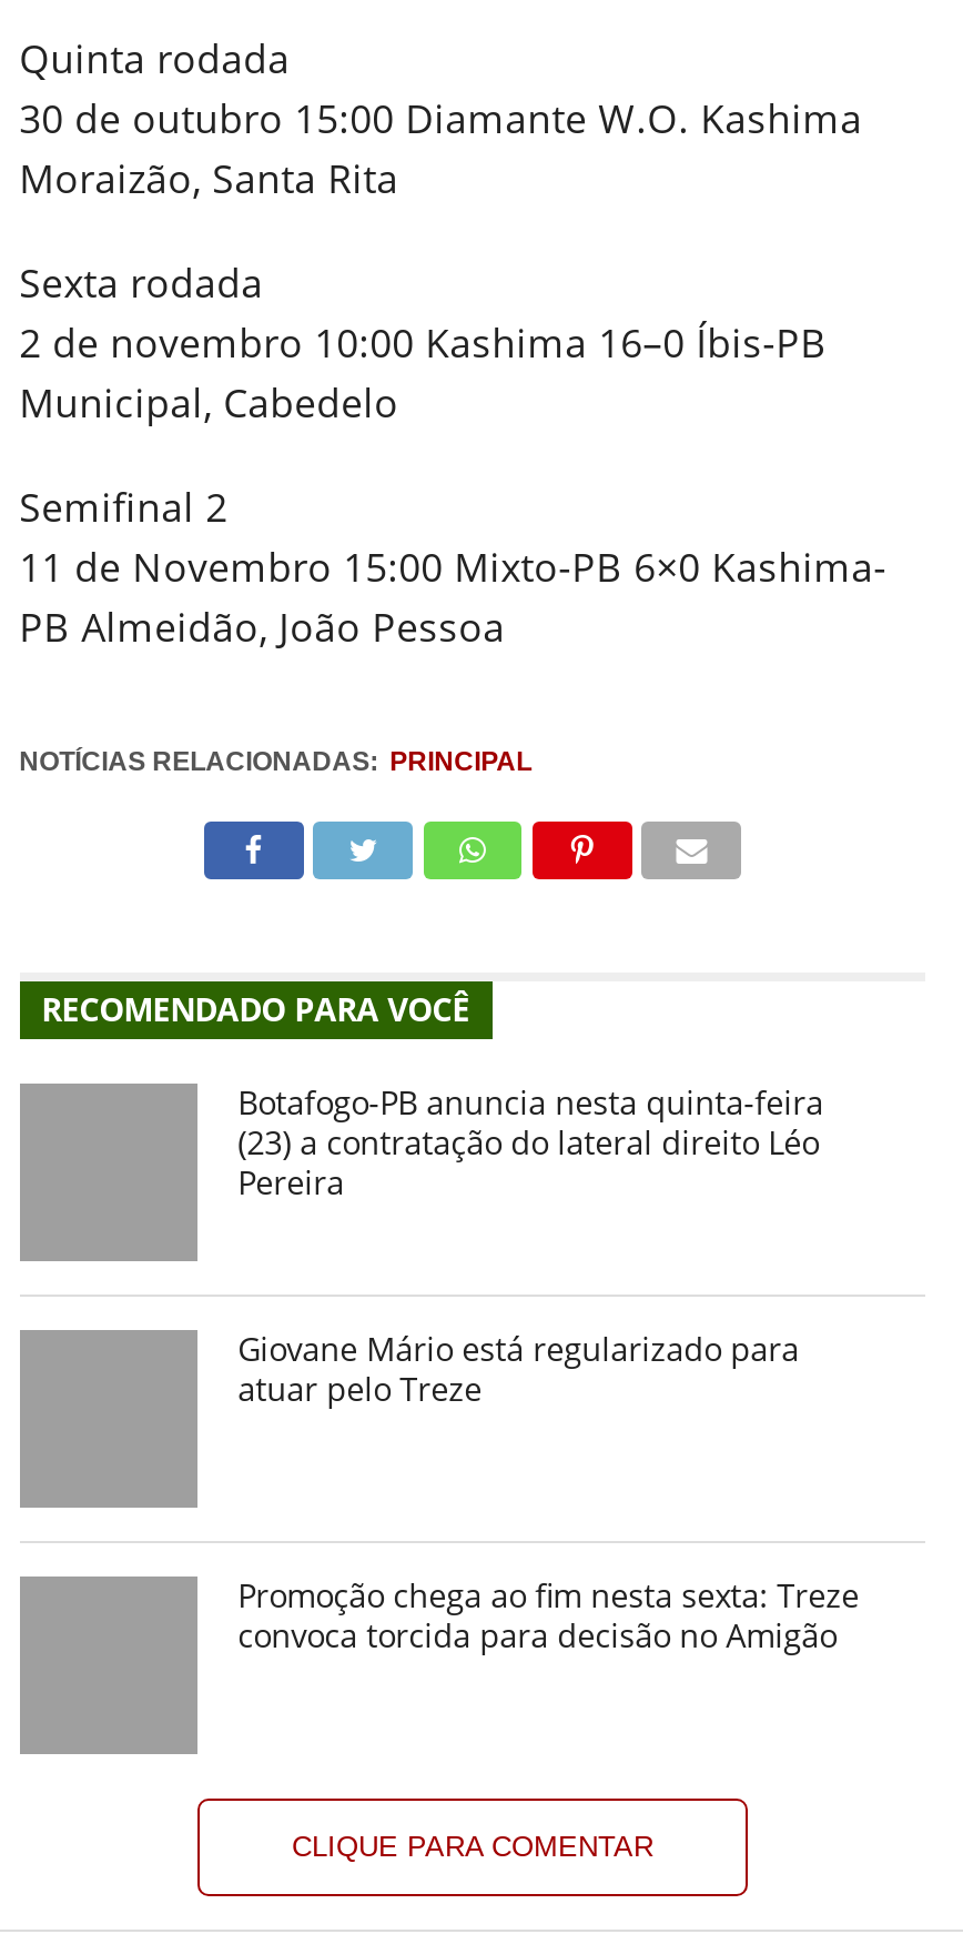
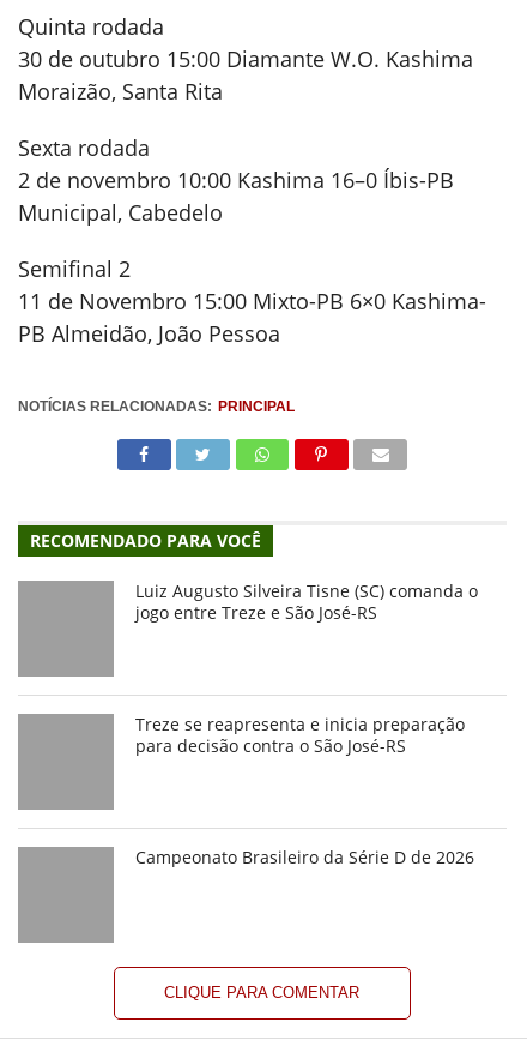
[238,1081,824,1203] Botafogo-PB anuncia nesta quinta-feira | (23) a contratação do lateral direito Léo | Pereira -> [136,579,478,624] Luiz Augusto Silveira Tisne (SC) comanda o | jogo entre Treze e São José-RS
[238,1327,799,1410] Giovane Mário está regularizado para | atuar pelo Treze -> [136,712,465,757] Treze se reapresenta e inicia preparação | para decisão contra o São José-RS
[238,1574,859,1656] Promoção chega ao fim nesta sexta: Treze | convoca torcida para decisão no Amigão -> [136,845,475,868] Campeonato Brasileiro da Série D de 2026

